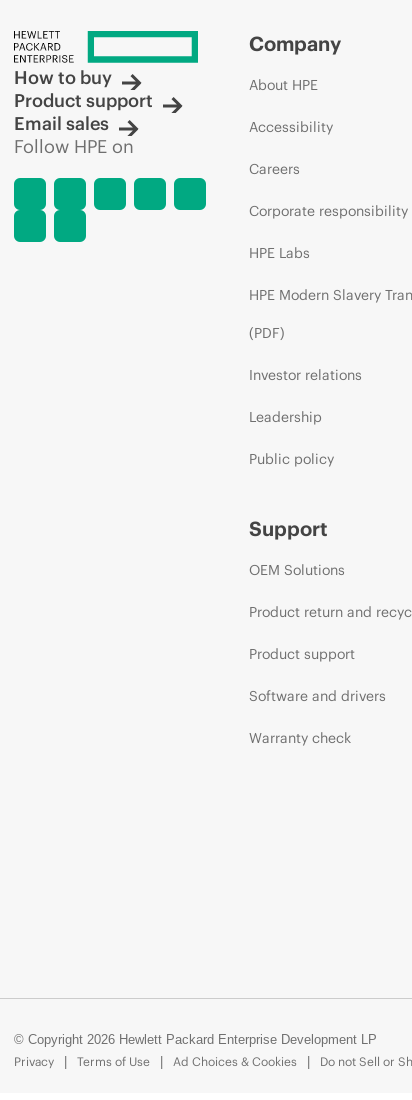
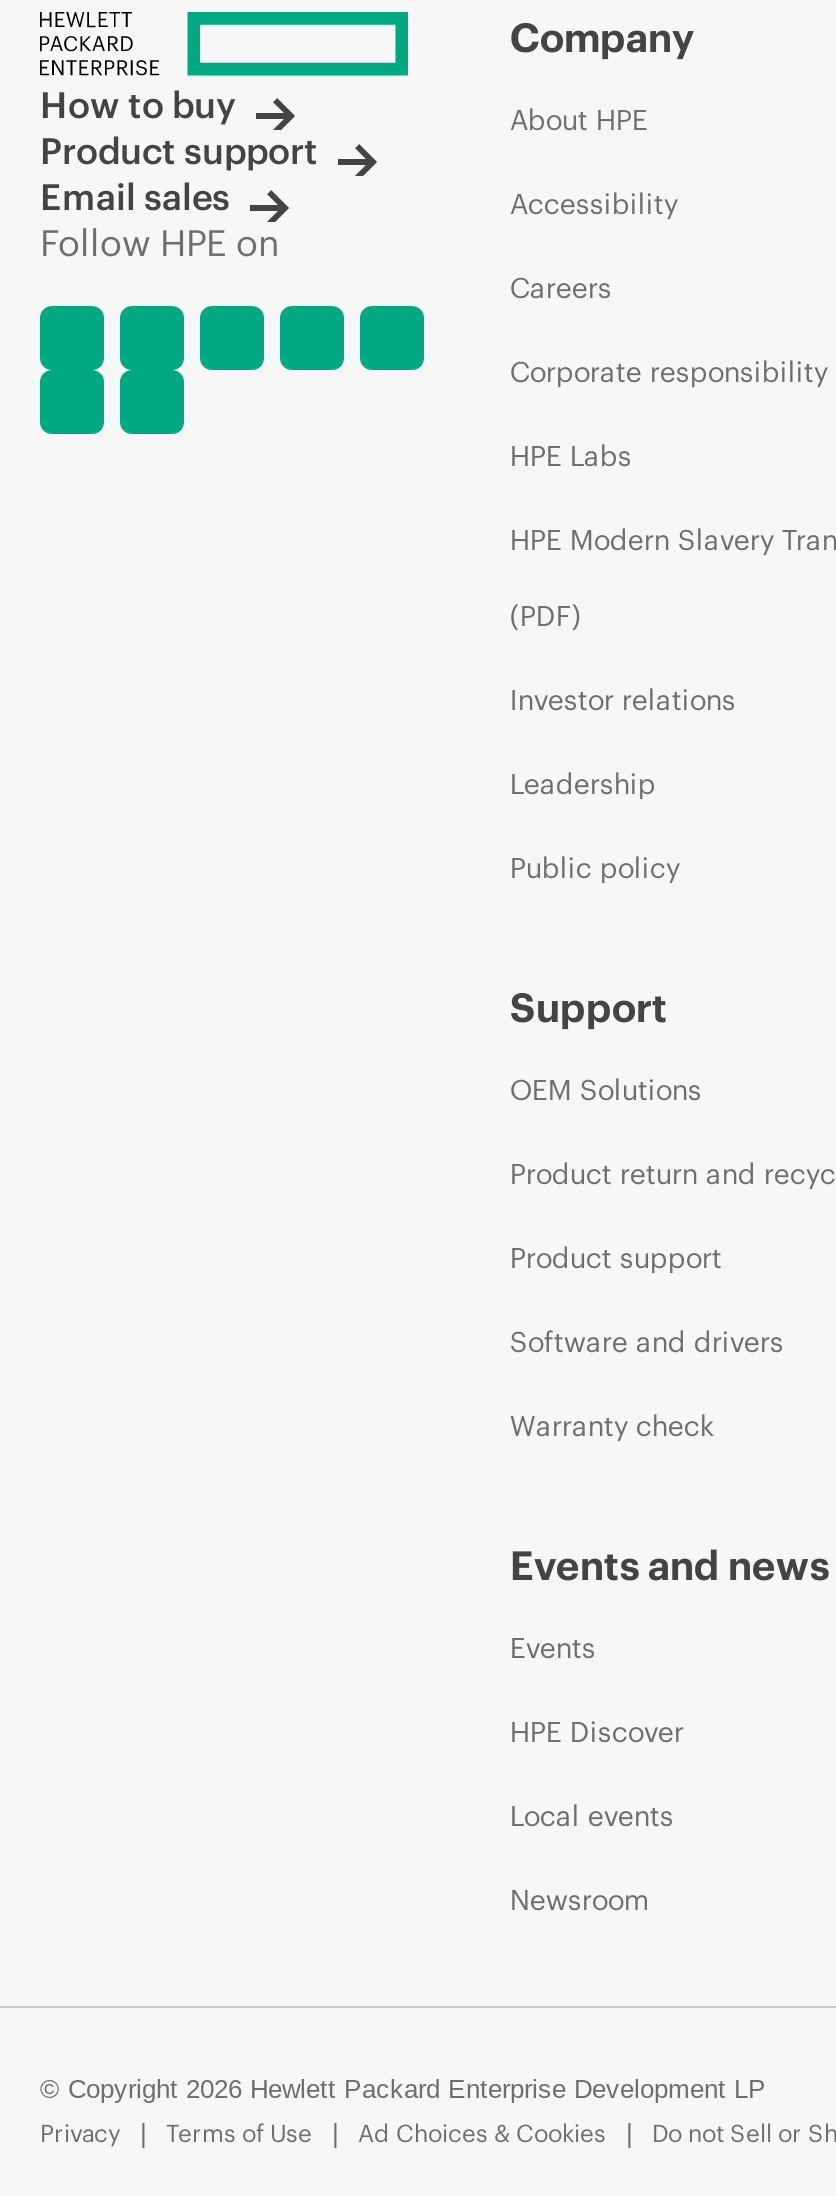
none -> [510,1541,830,1919] Events and news | Events | HPE Discover | Local events | Newsroom

